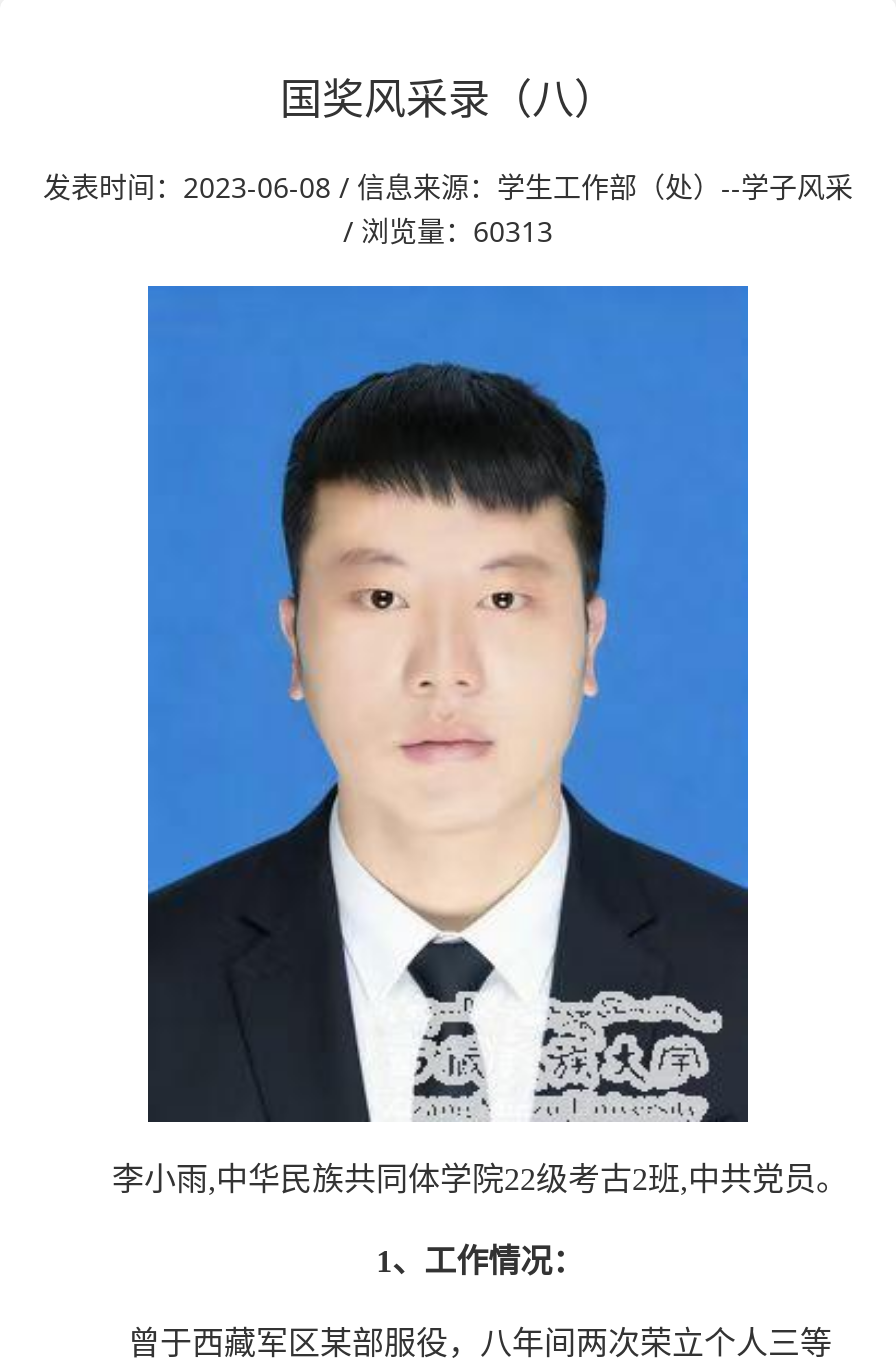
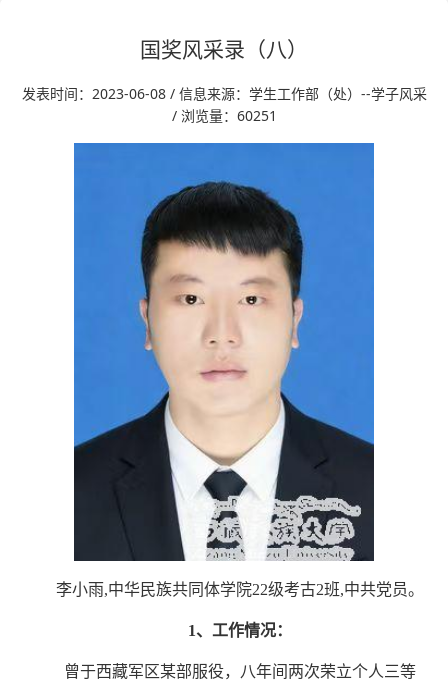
[343,211,553,249] / 浏览量：60313 -> [171,106,276,125] / 浏览量：60251

